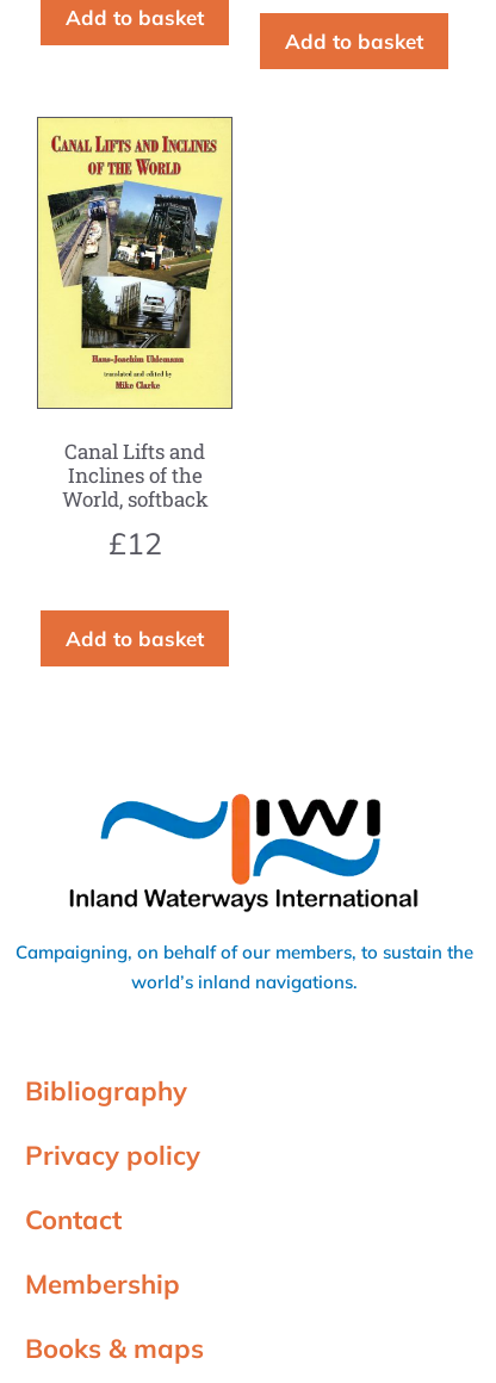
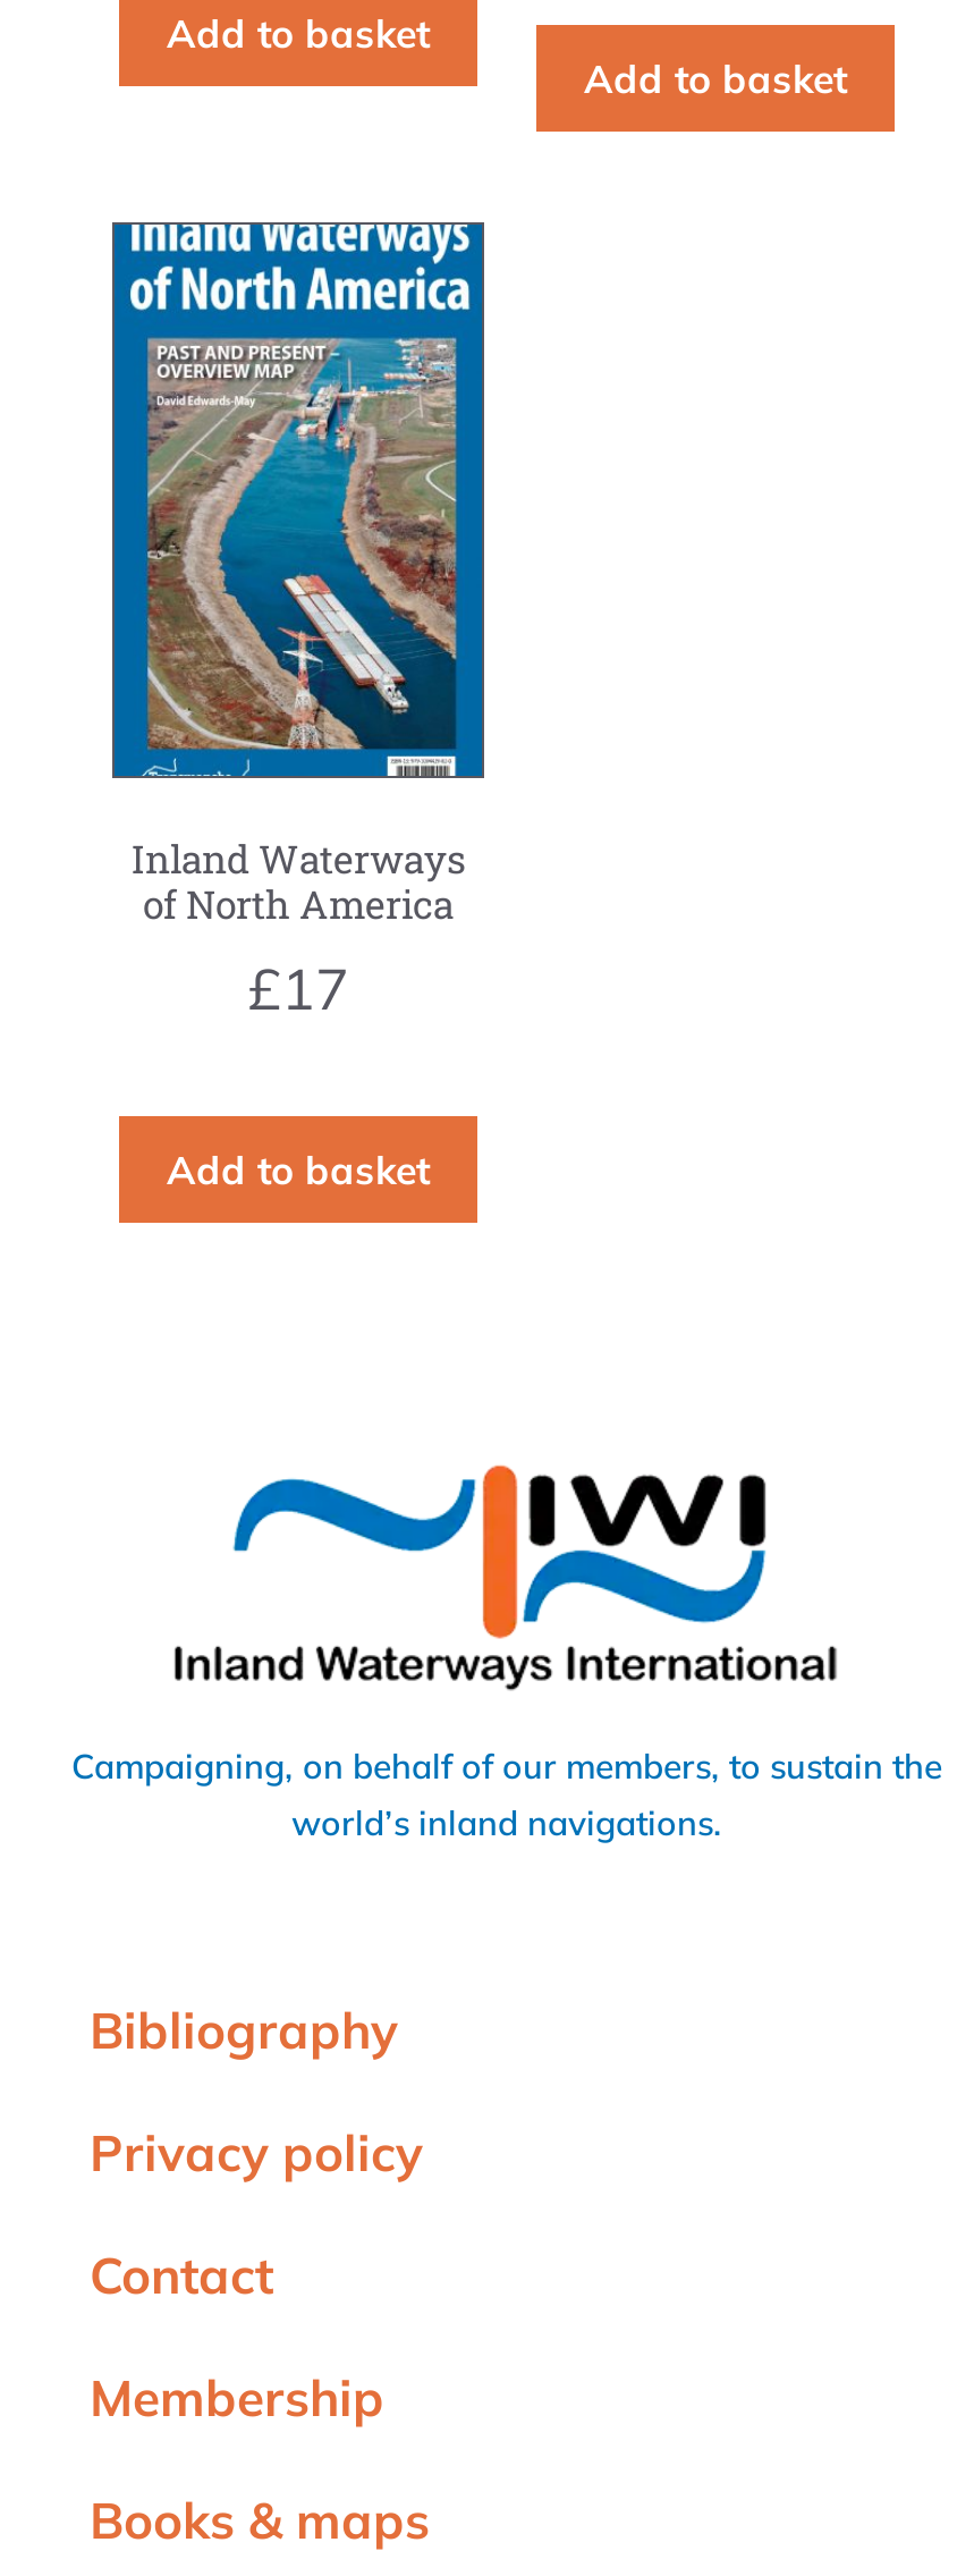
[37,117,232,562] [image] | Canal Lifts and | Inclines of the | World, softback | £12 -> [112,222,484,1024] [image] | Inland Waterways | of North America | £17

